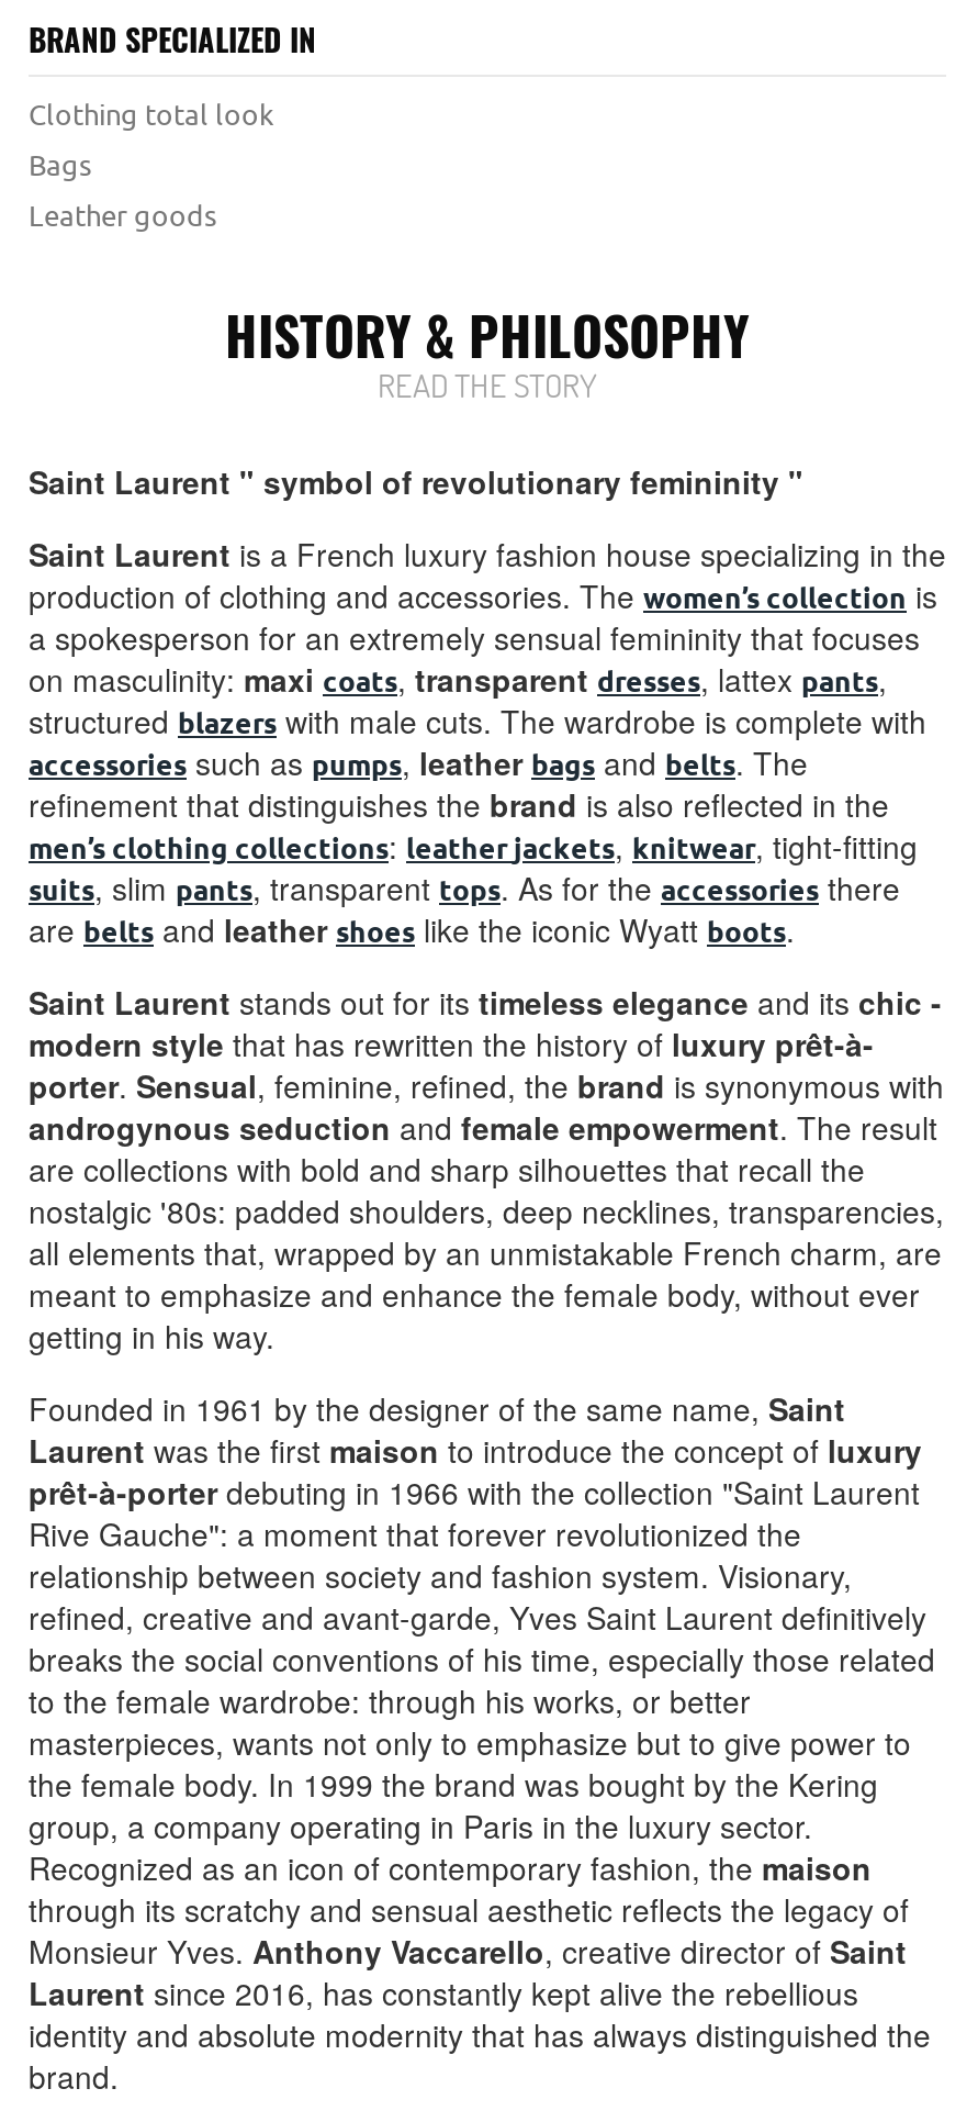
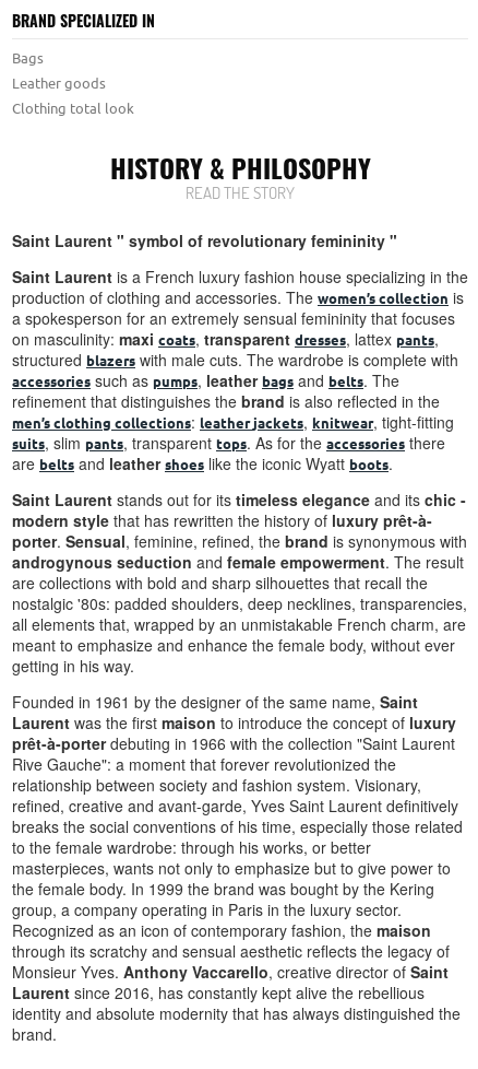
moved [29,93,274,130] -> [12,99,134,117]: Clothing total look
moved [29,144,217,232] -> [12,49,106,92]: Bags | Leather goods

